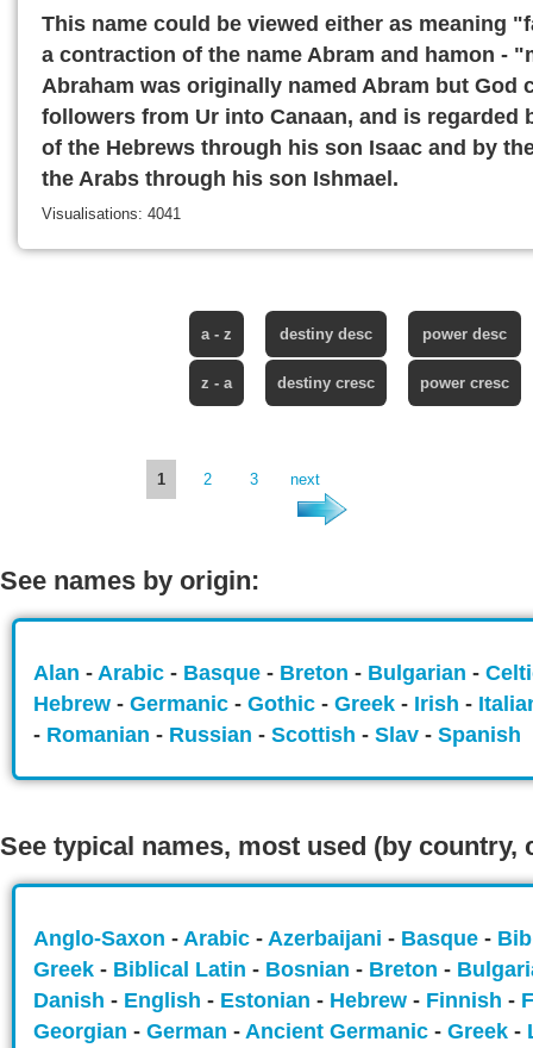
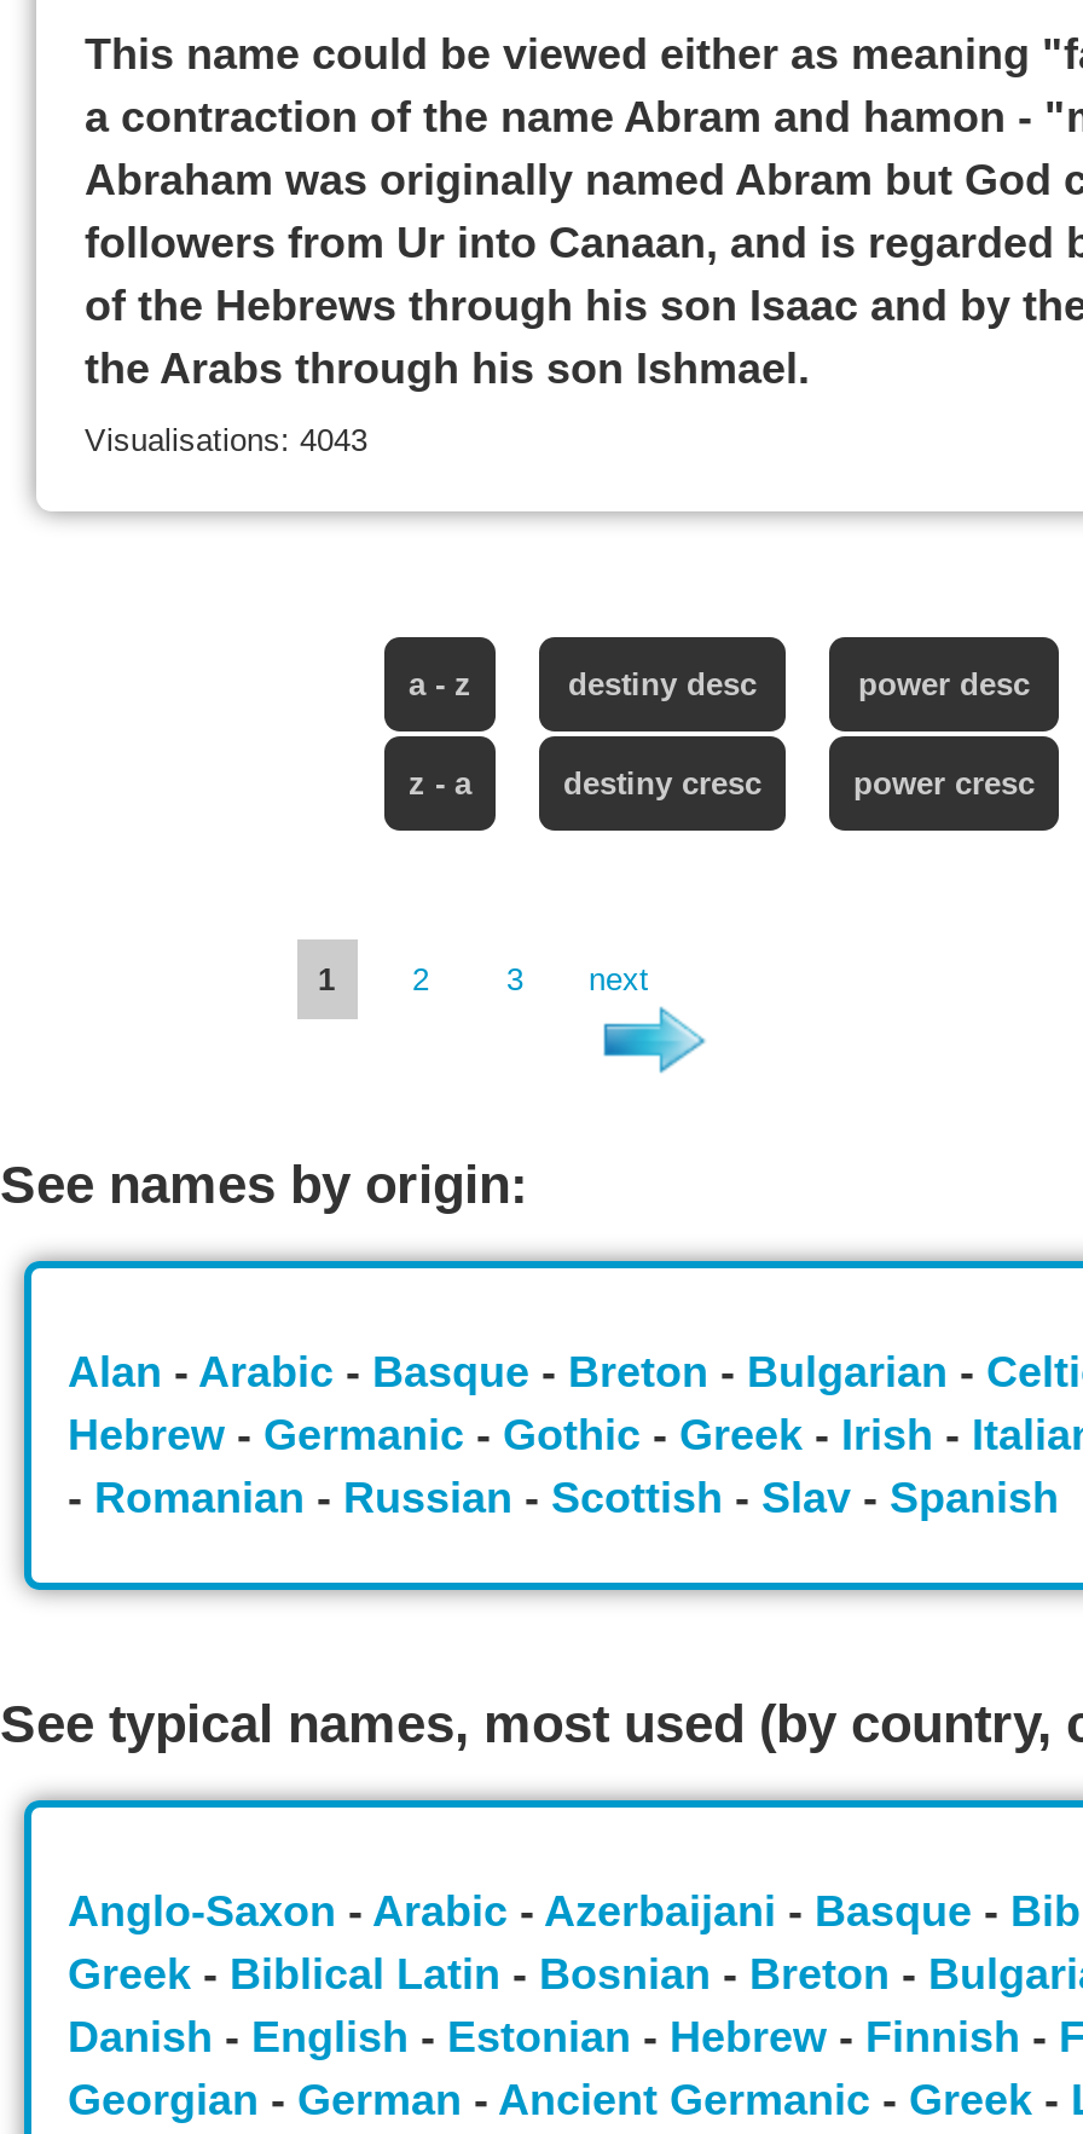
[42,205,181,223] Visualisations: 4041 -> [85,422,367,458] Visualisations: 4043

